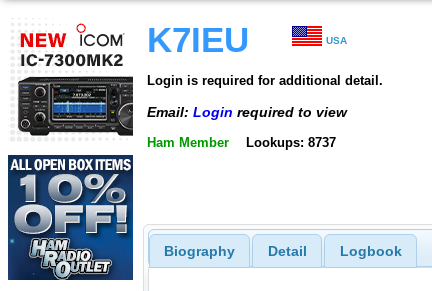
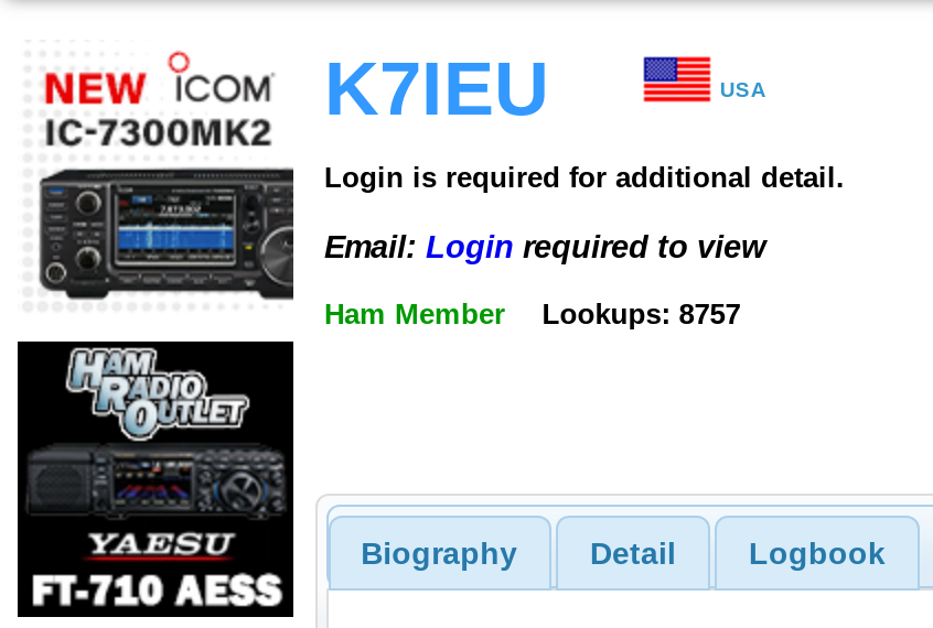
[147,135,336,150] Ham Member Lookups: 8737 -> [324,297,741,330] Ham Member Lookups: 8757
[7,155,134,281] [image] -> [15,342,296,619] [image]

